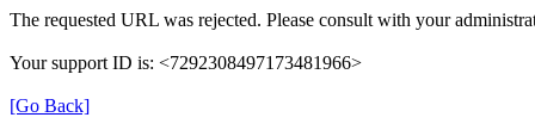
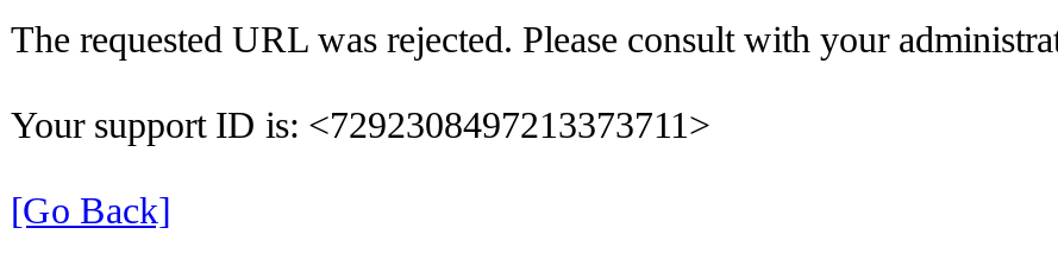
[10,52,362,73] Your support ID is: <7292308497173481966> -> [11,105,710,145] Your support ID is: <7292308497213373711>

